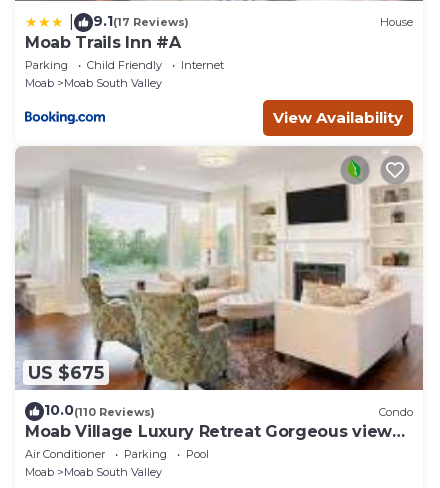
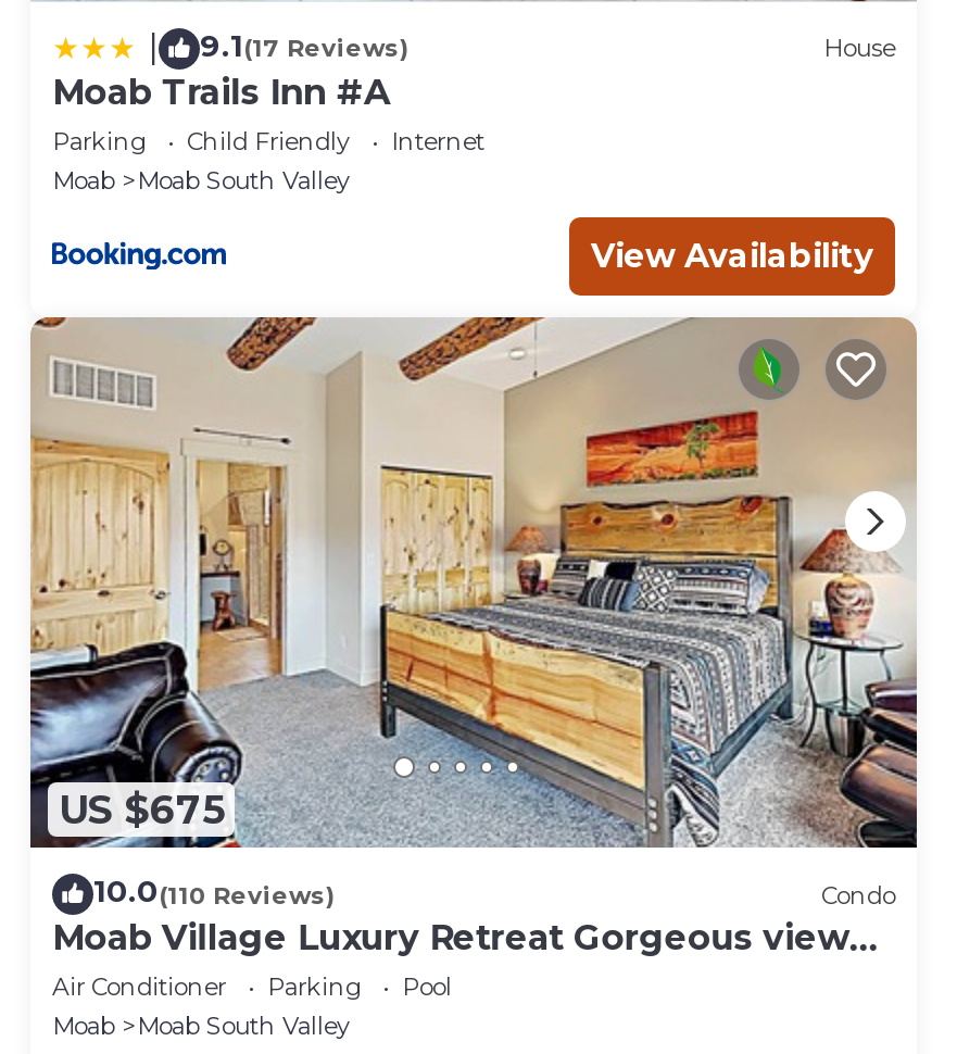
[14,146,424,391] [image] -> [28,315,919,850] [image]

